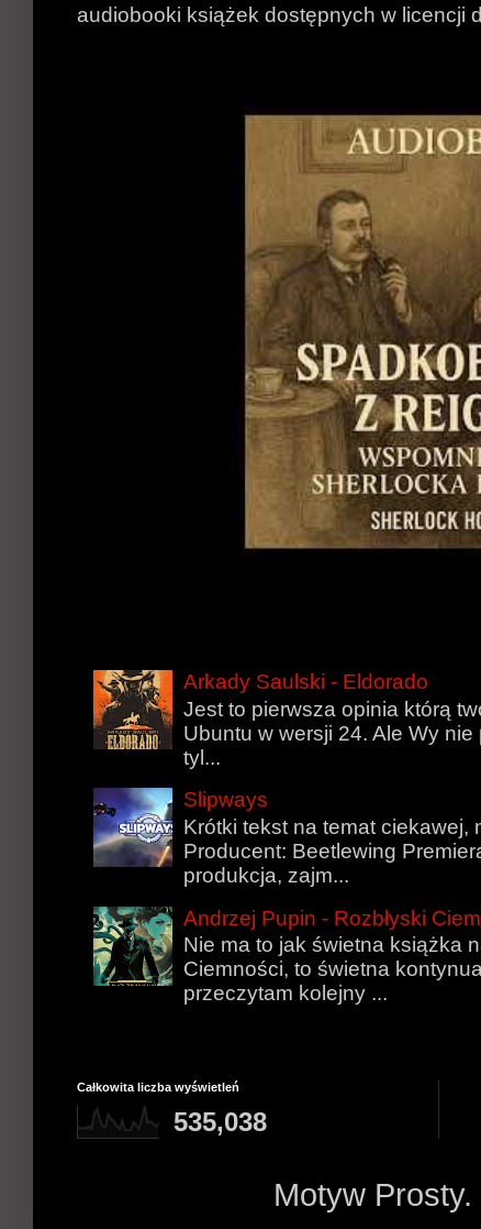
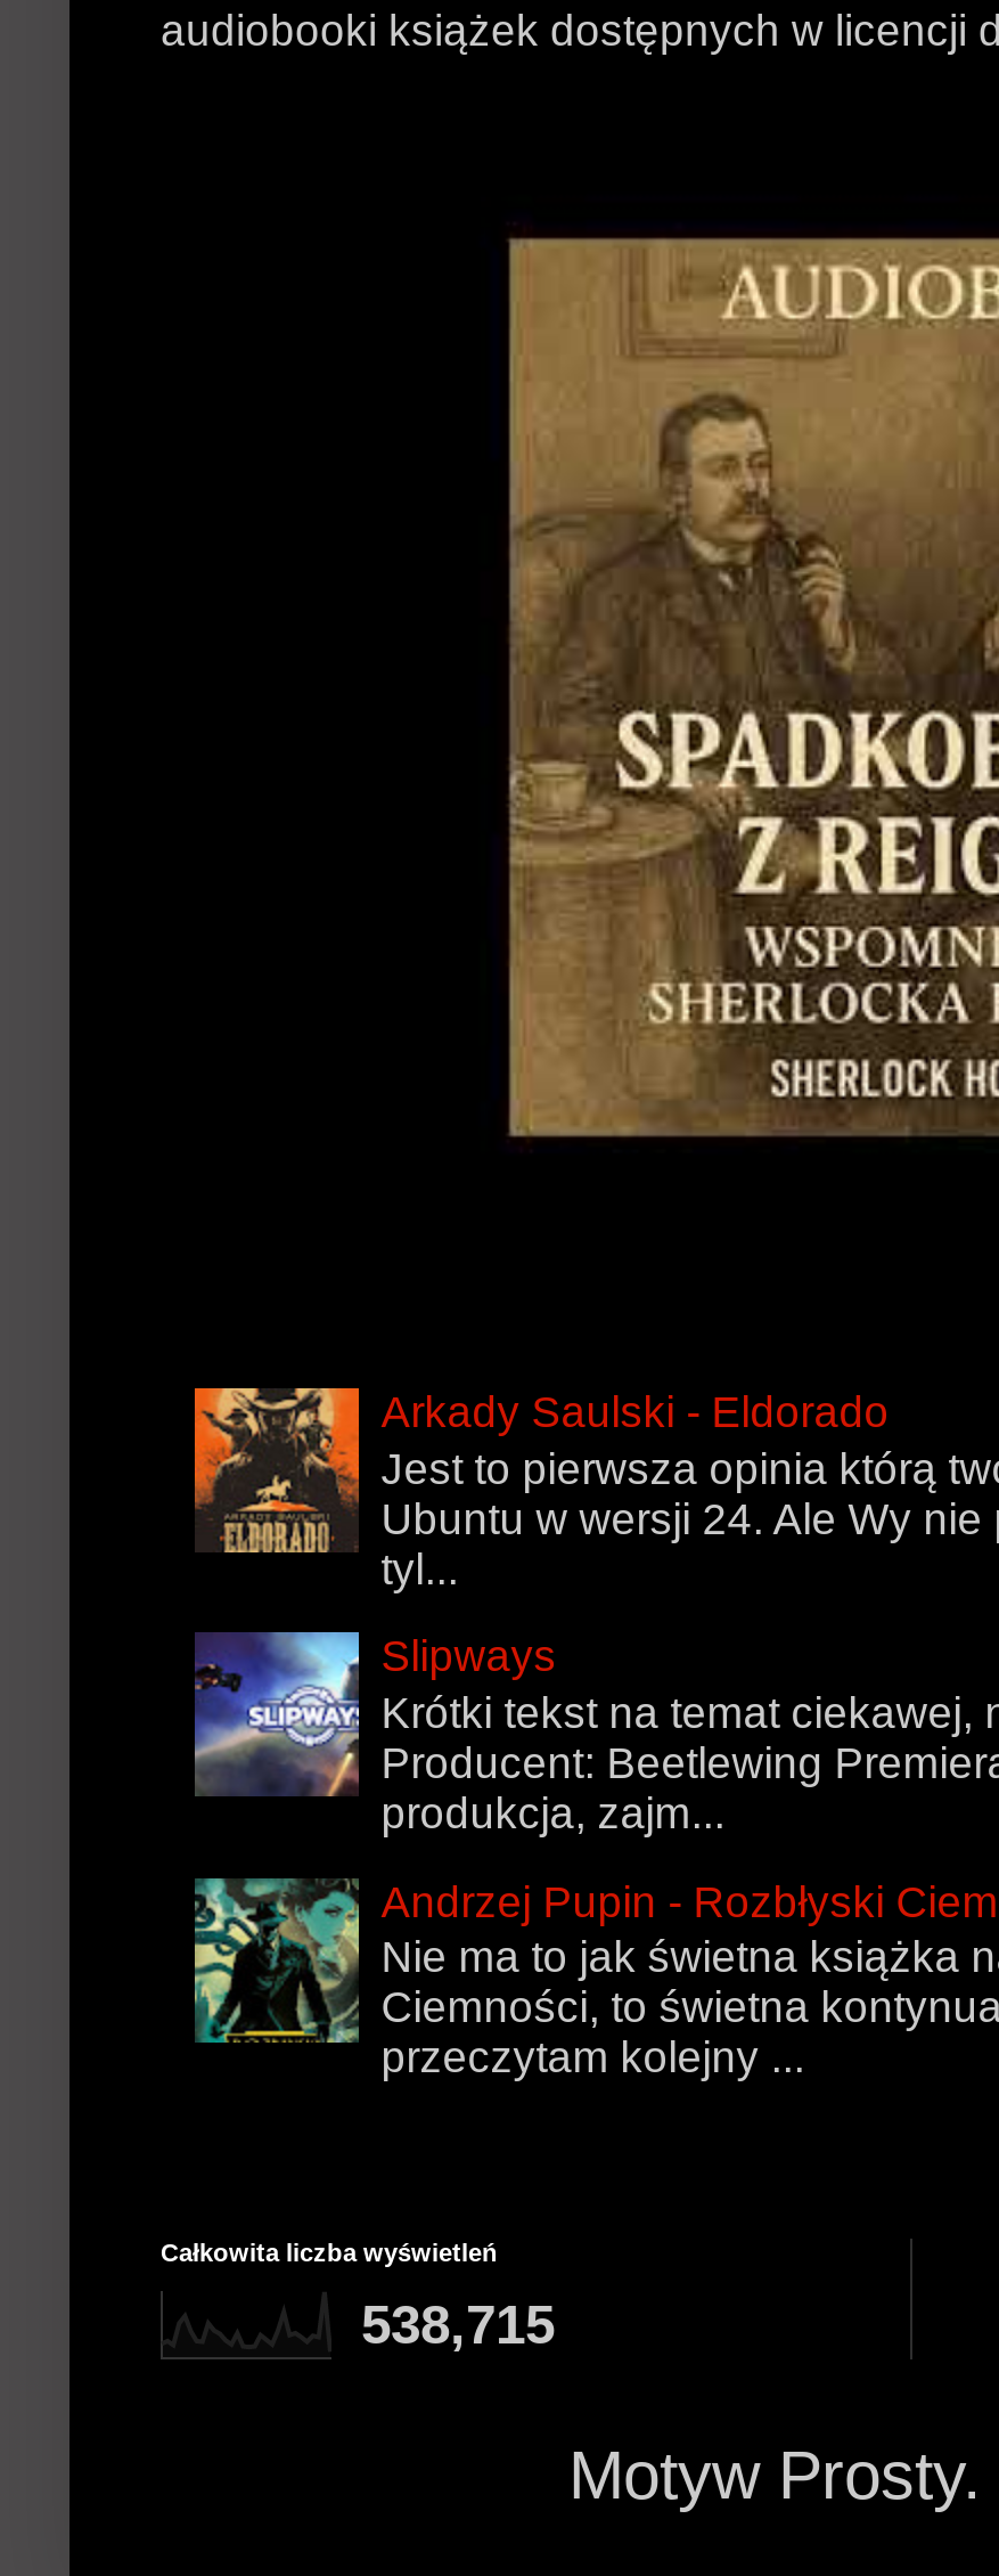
[174,1107,267,1137] 535,038 -> [361,2294,555,2356] 538,715

